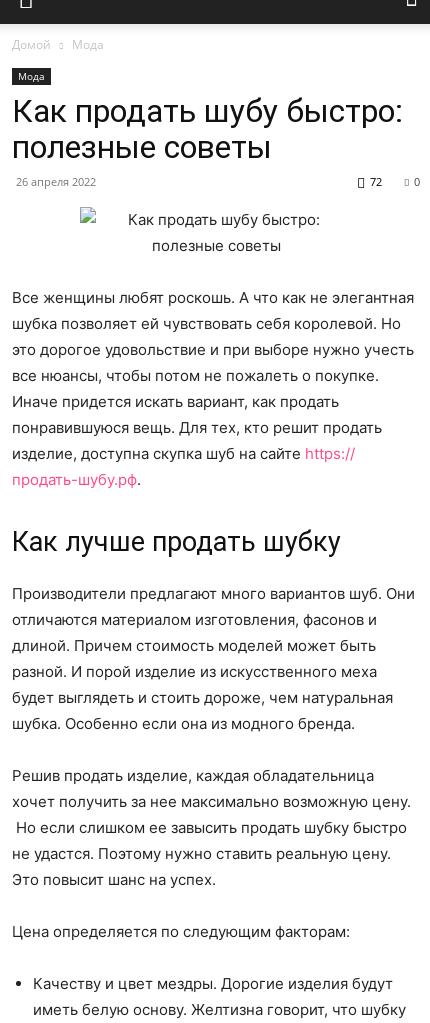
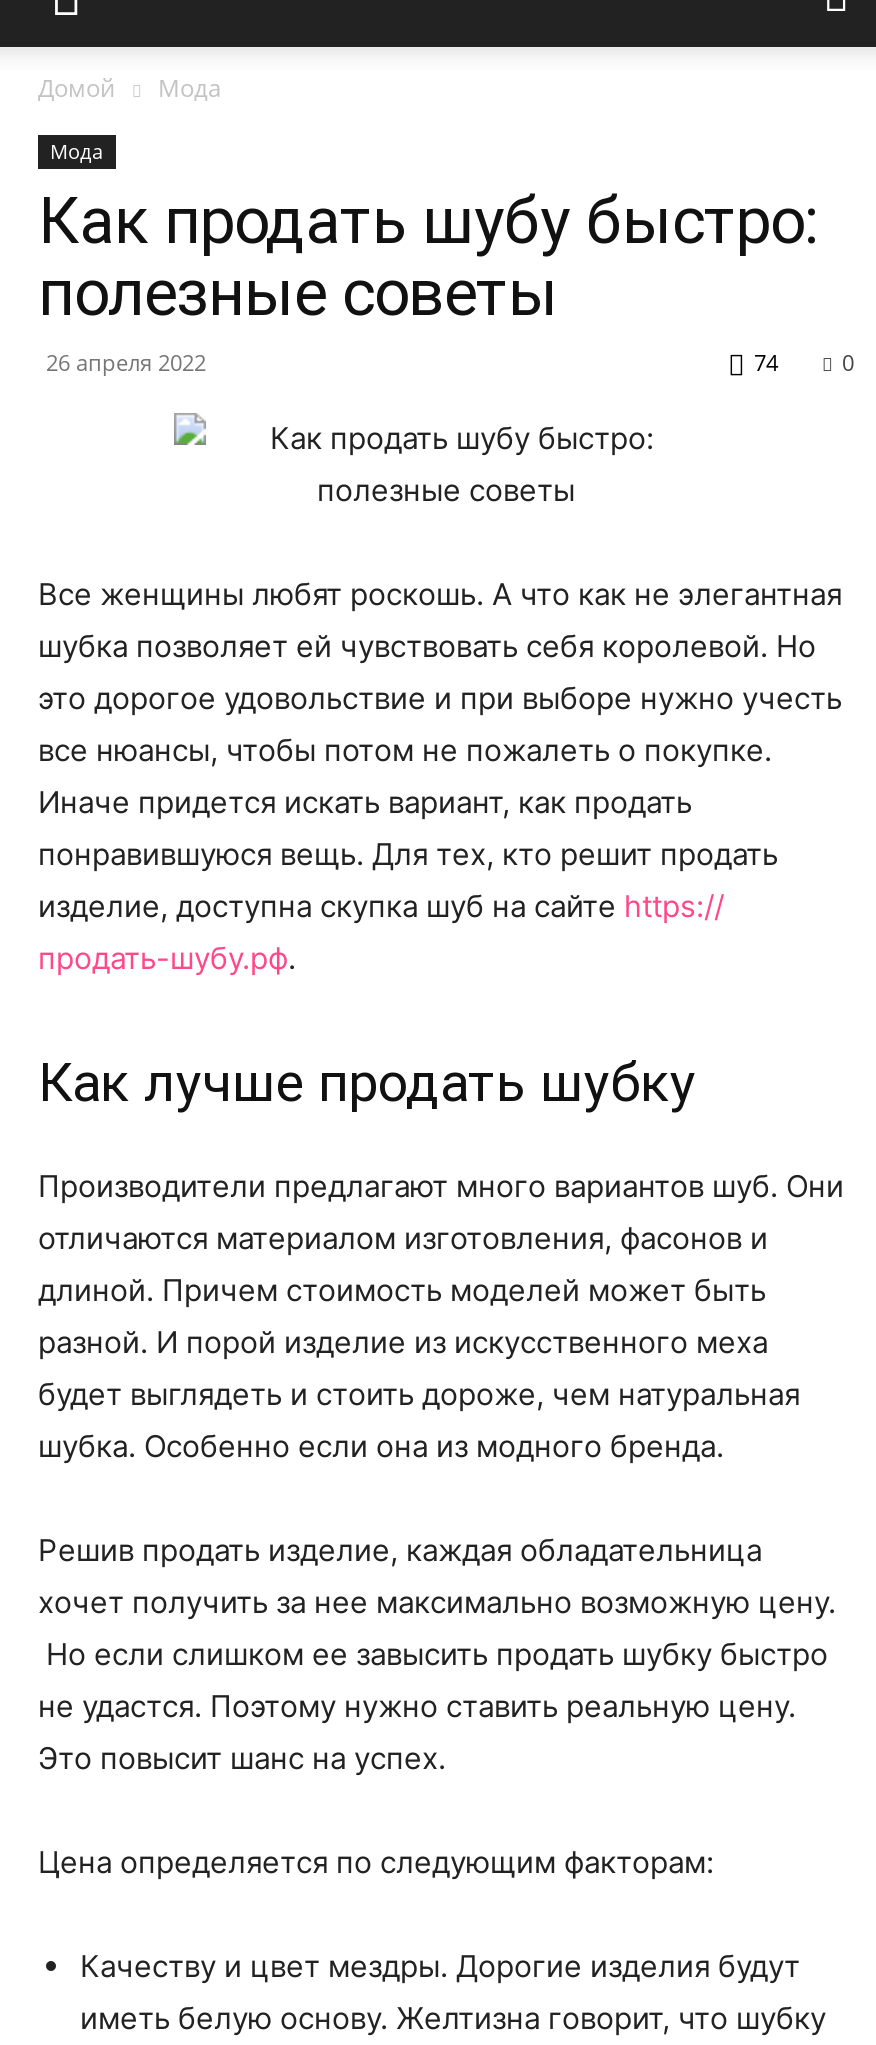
[370,174,382,189] 72 -> [754,347,778,377] 74

